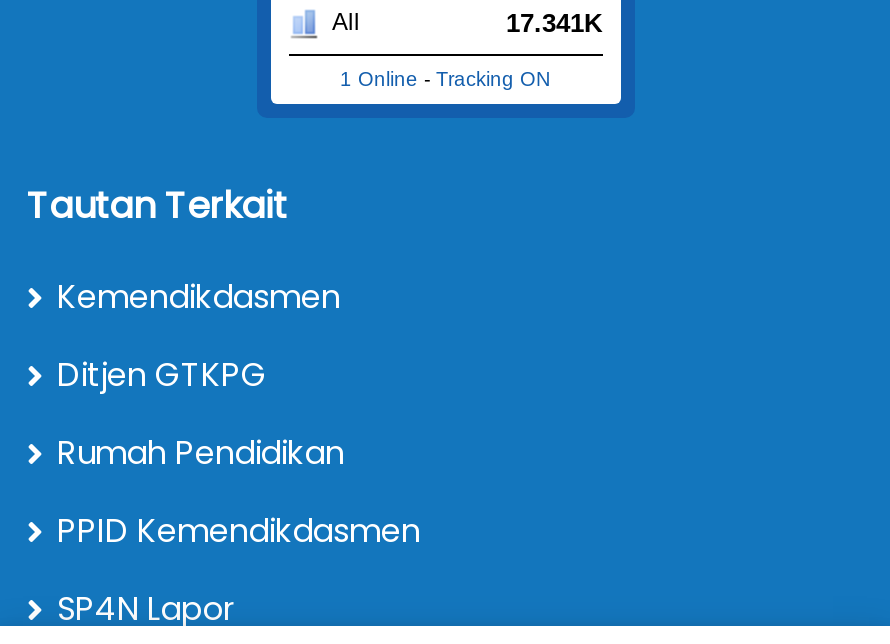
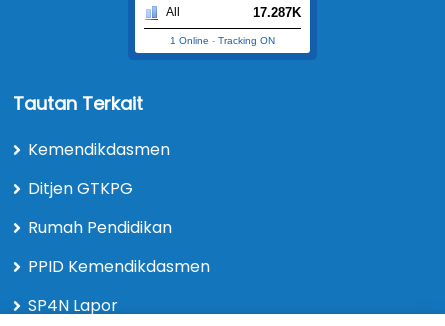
[506,9,602,39] 17.341K -> [252,5,300,20] 17.287K

